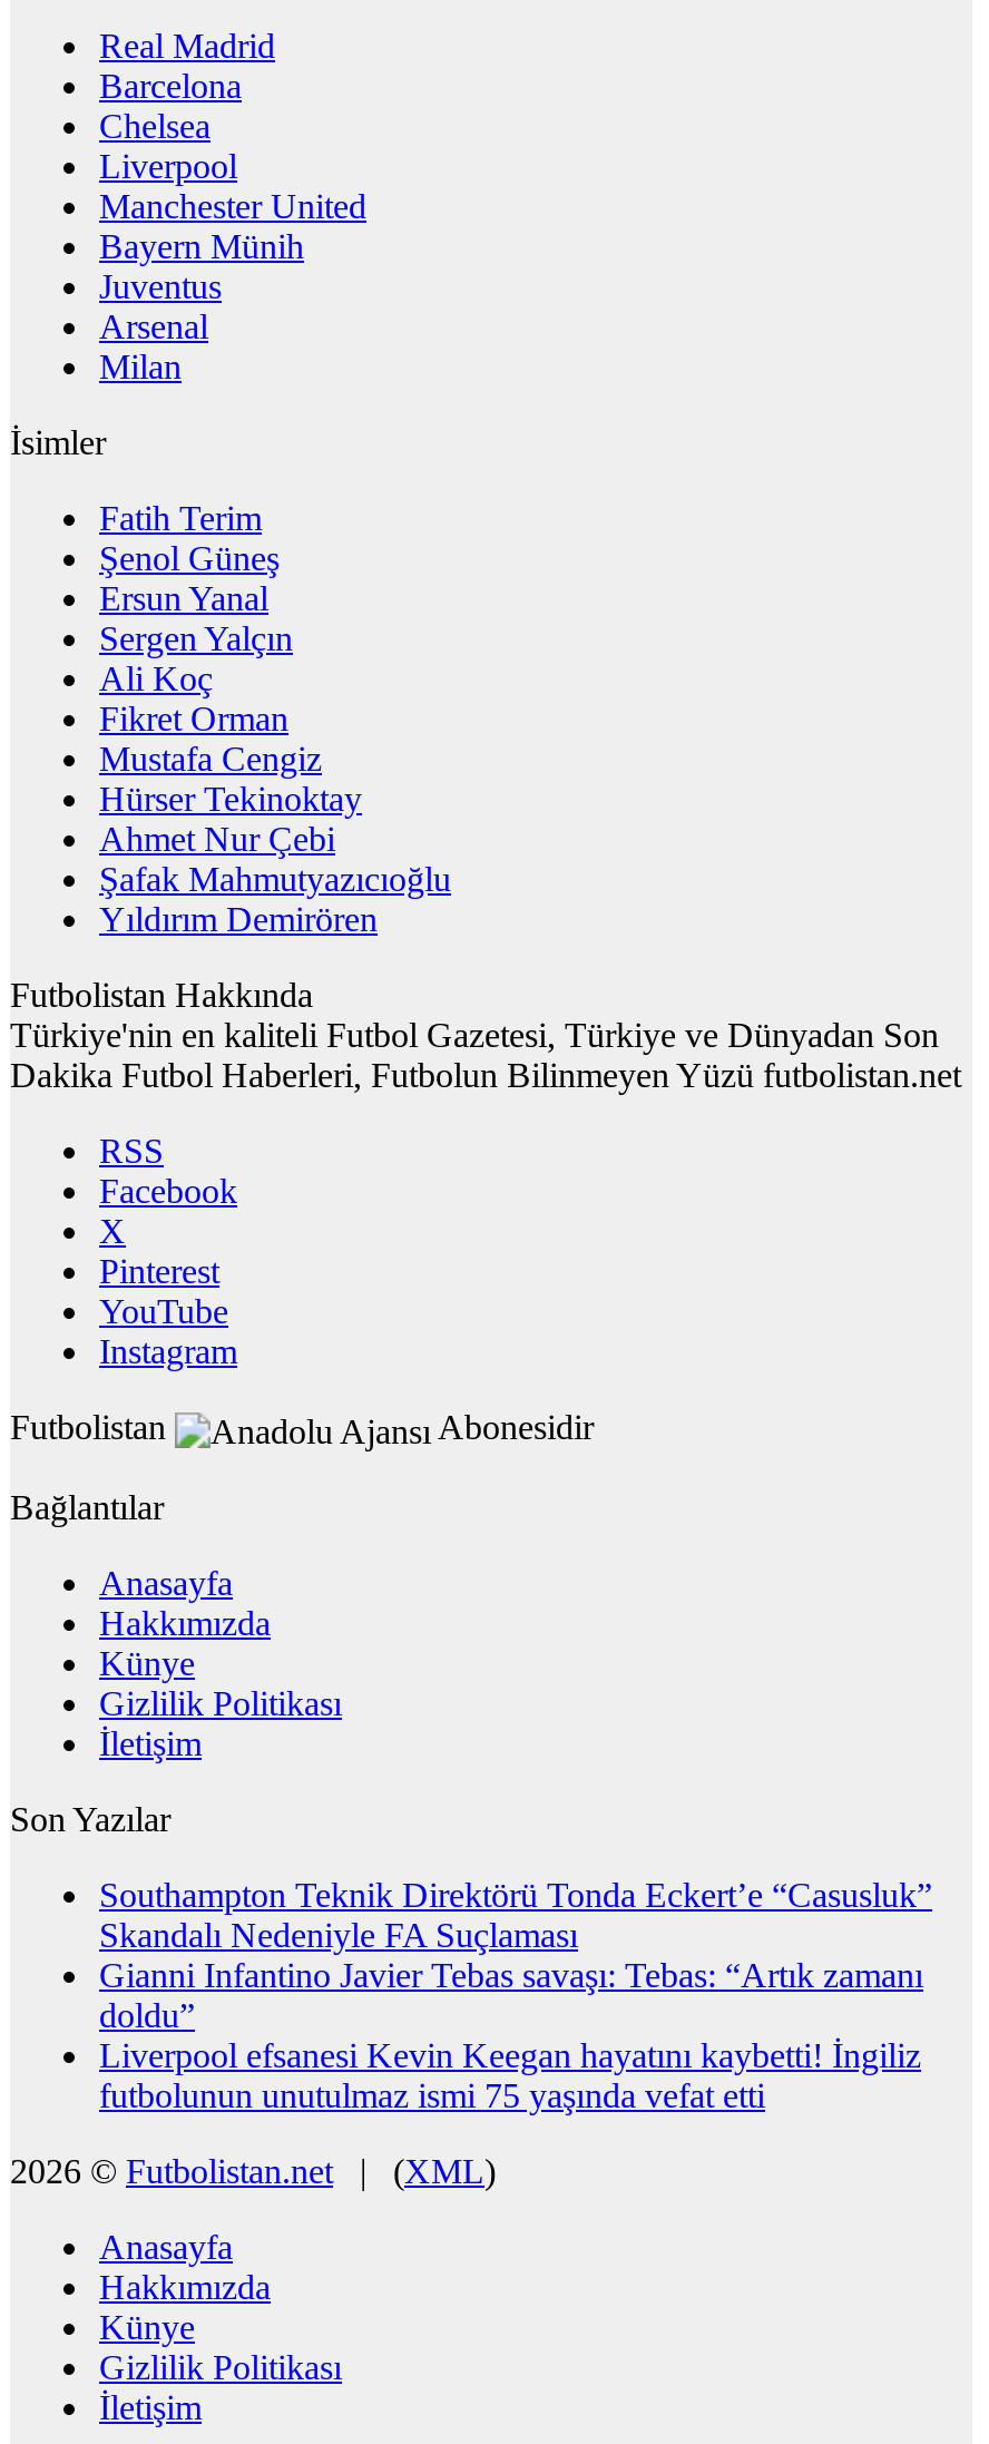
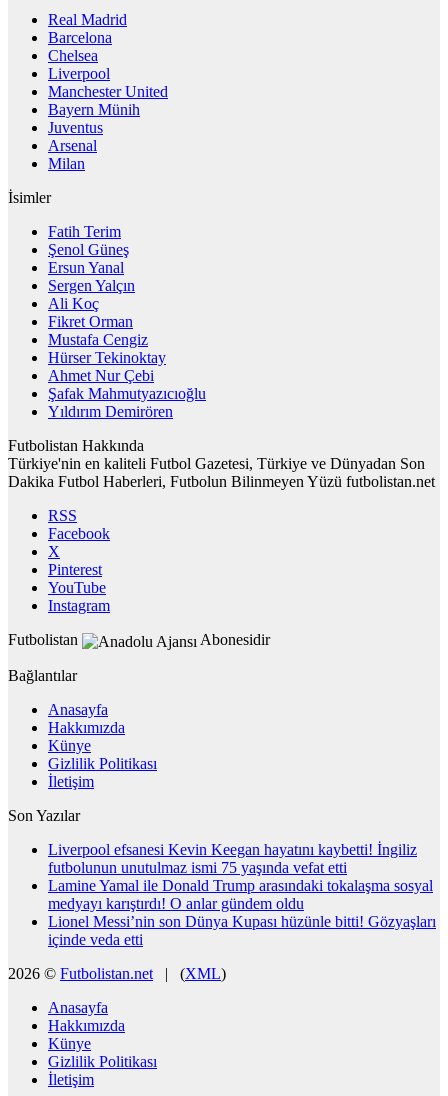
[99,1875,932,2033] Southampton Teknik Direktörü Tonda Eckert’e “Casusluk” | Skandalı Nedeniyle FA Suçlaması | Gianni Infantino Javier Tebas savaşı: Tebas: “Artık zamanı | doldu” -> none
moved [99,2035,921,2113] -> [48,840,417,875]: Liverpool efsanesi Kevin Keegan hayatını kaybetti! İngiliz | futbolunun unutulmaz ismi 75 yaşında vefat etti
none -> [48,876,436,947] Lamine Yamal ile Donald Trump arasındaki tokalaşma sosyal | medyayı karıştırdı! O anlar gündem oldu | Lionel Messi’nin son Dünya Kupası hüzünle bitti! Gözyaşları | içinde veda etti

